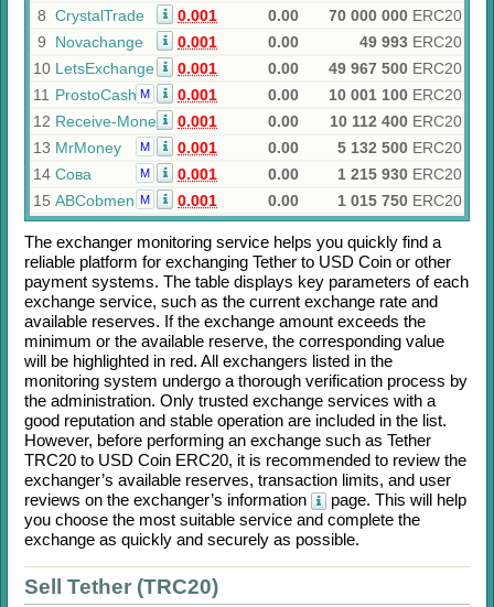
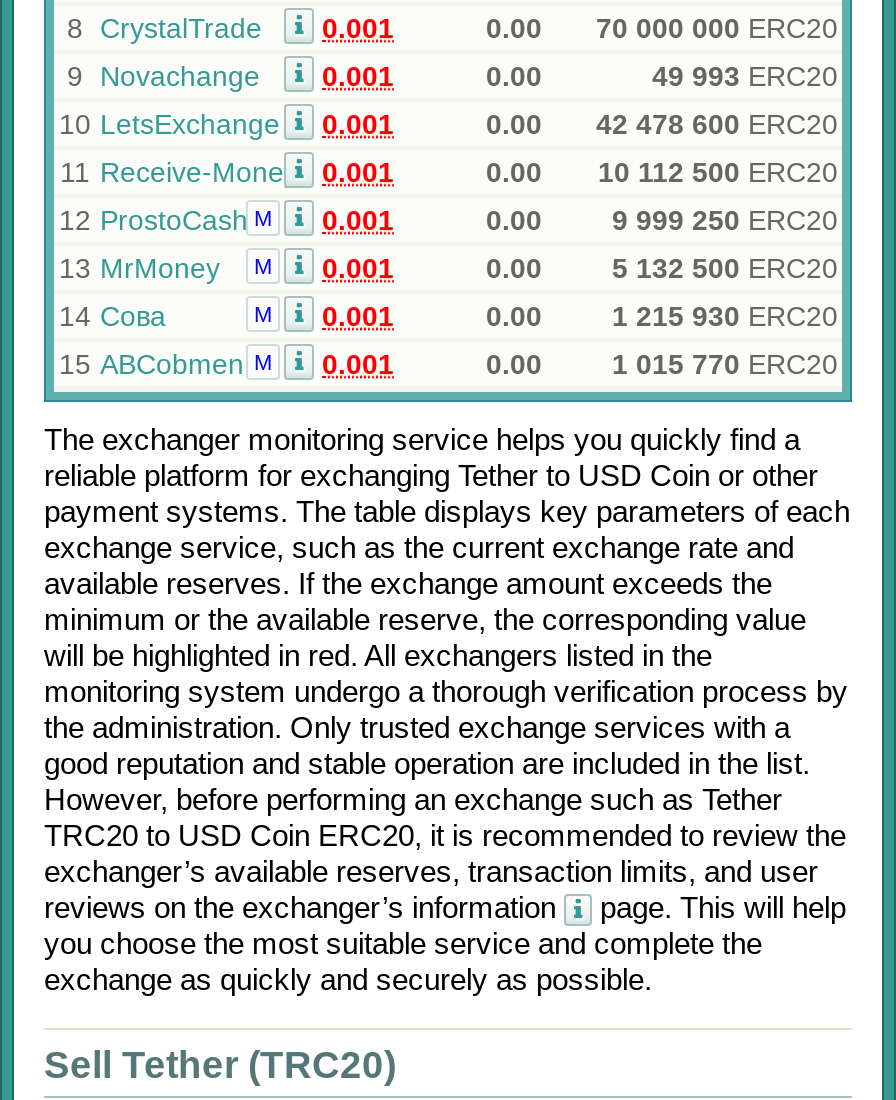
[268,59,462,77] 0.00 49 967 500 ERC20 -> [486,108,838,140] 0.00 42 478 600 ERC20
[33,86,150,104] 11 ProstoCash M -> [60,156,298,188] 11 Receive-Money
[268,86,462,104] 0.00 10 001 100 ERC20 -> [486,156,838,188] 0.00 10 112 500 ERC20
[33,112,164,130] 12 Receive-Money -> [59,204,272,236] 12 ProstoCash M
[330,112,462,130] 10 112 400 ERC20 -> [612,204,838,236] 9 999 250 ERC20
[337,192,462,209] 1 015 750 ERC20 -> [612,348,838,380] 1 015 770 ERC20

